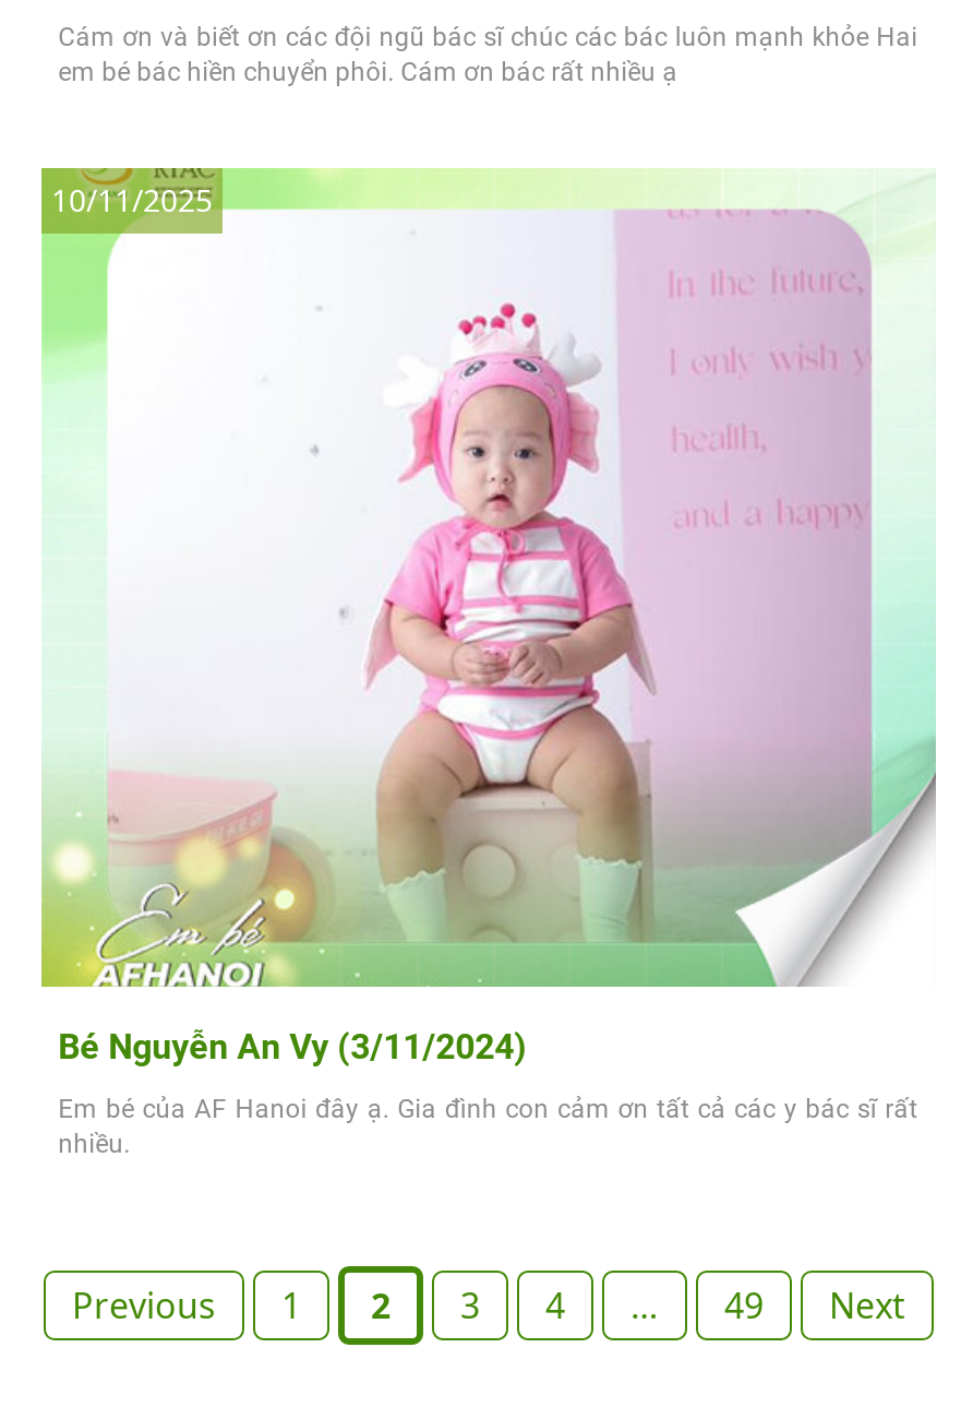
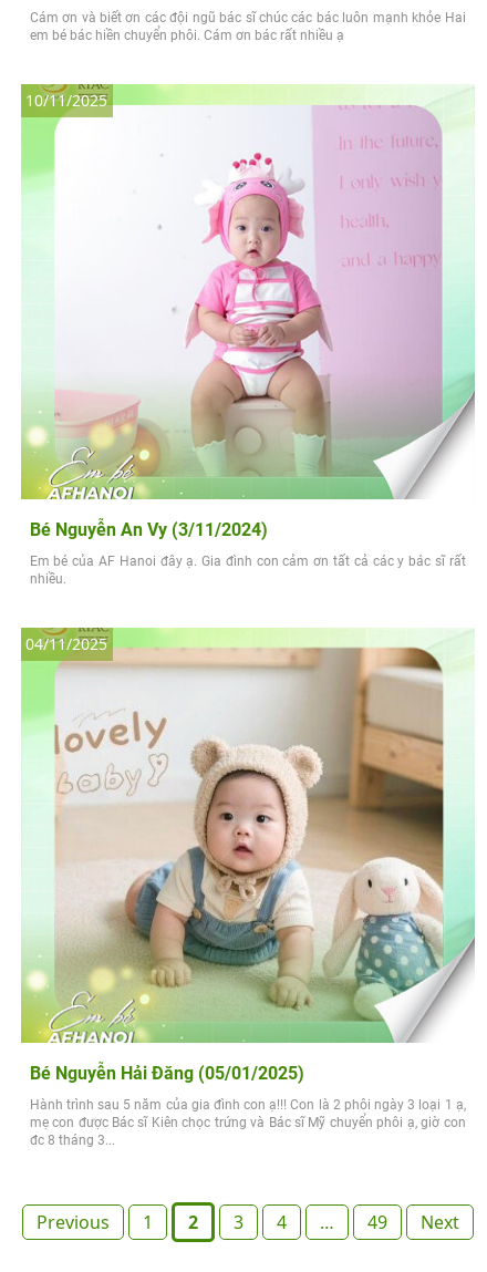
none -> [21,627,475,1044] [image] | 04/11/2025
none -> [30,1062,466,1147] Bé Nguyễn Hải Đăng (05/01/2025) | Hành trình sau 5 năm của gia đình con ạ!!! Con là 2 phôi ngày 3 loại 1 ạ, | mẹ con được Bác sĩ Kiên chọc trứng và Bác sĩ Mỹ chuyển phôi ạ, giờ con | đc 8 tháng 3...

